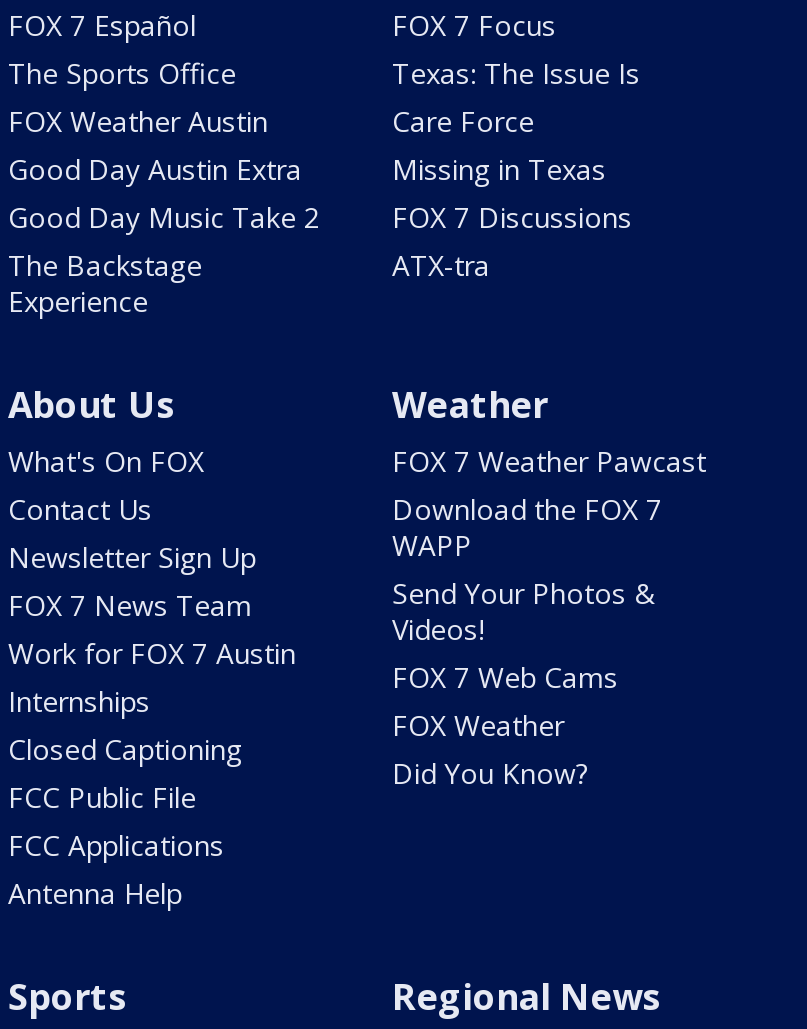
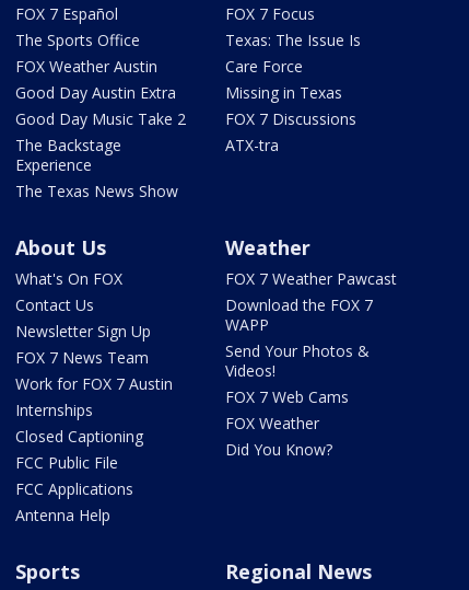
none -> [15,181,178,201] The Texas News Show

